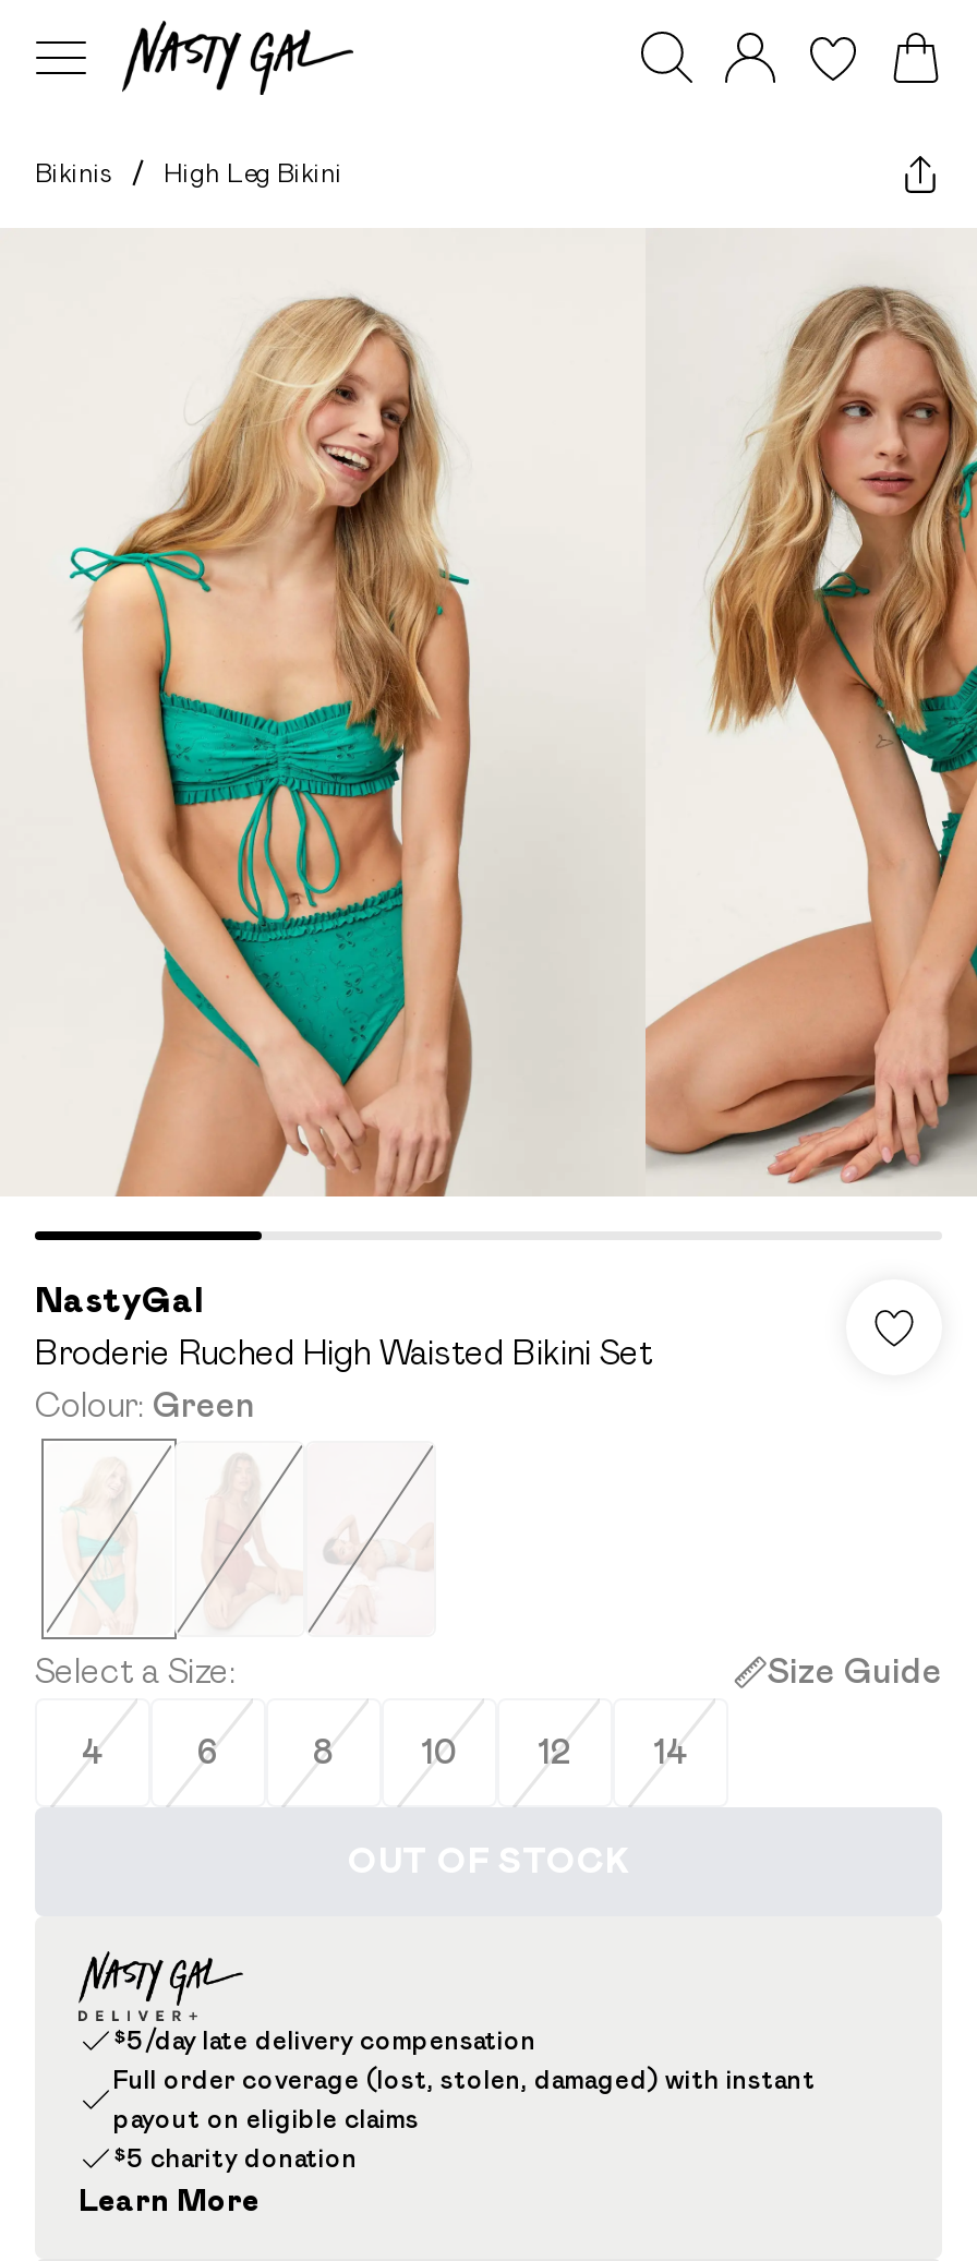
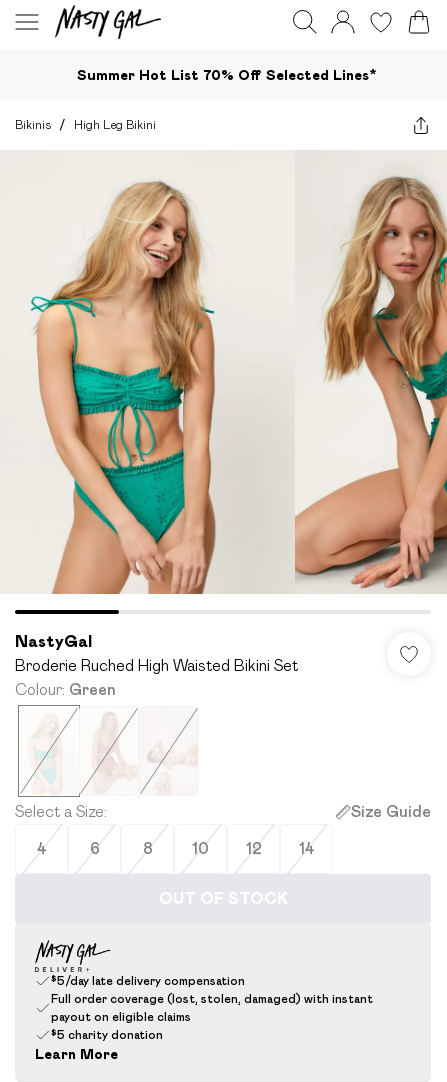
none -> [77,66,377,82] Summer Hot List 70% Off Selected Lines*

